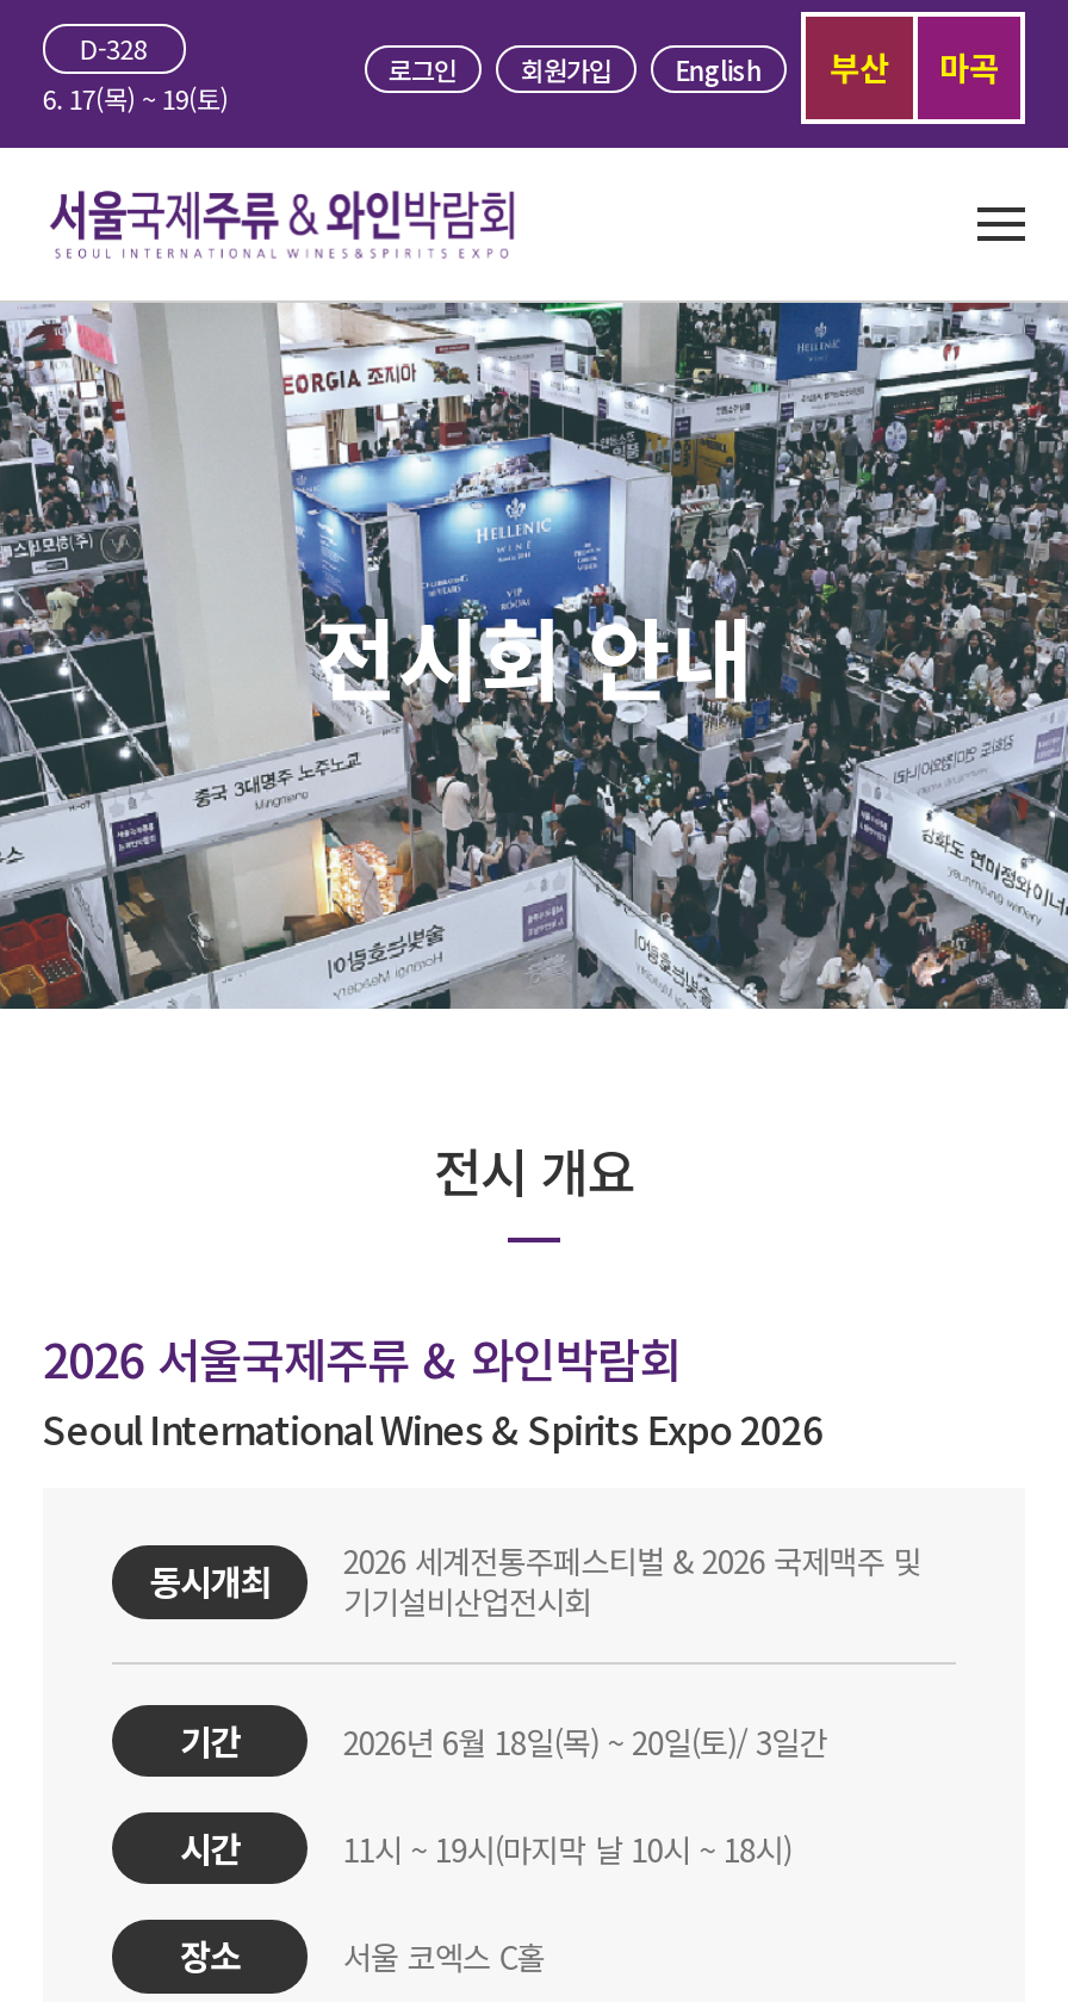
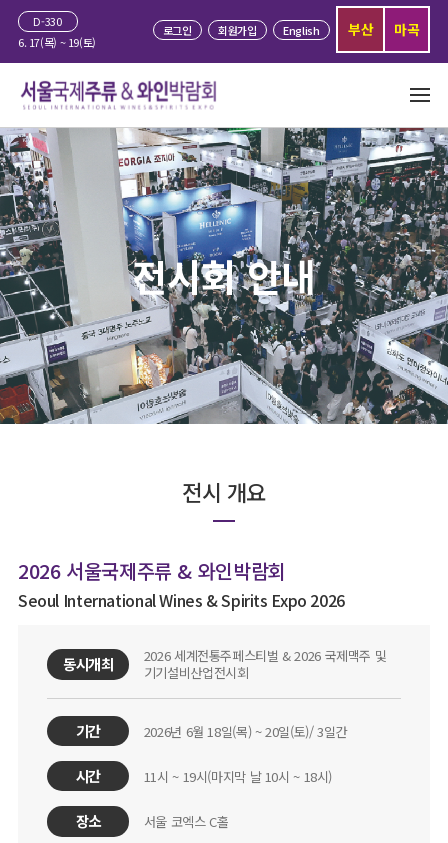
[79,30,147,68] D-328 -> [33,13,61,29] D-330

